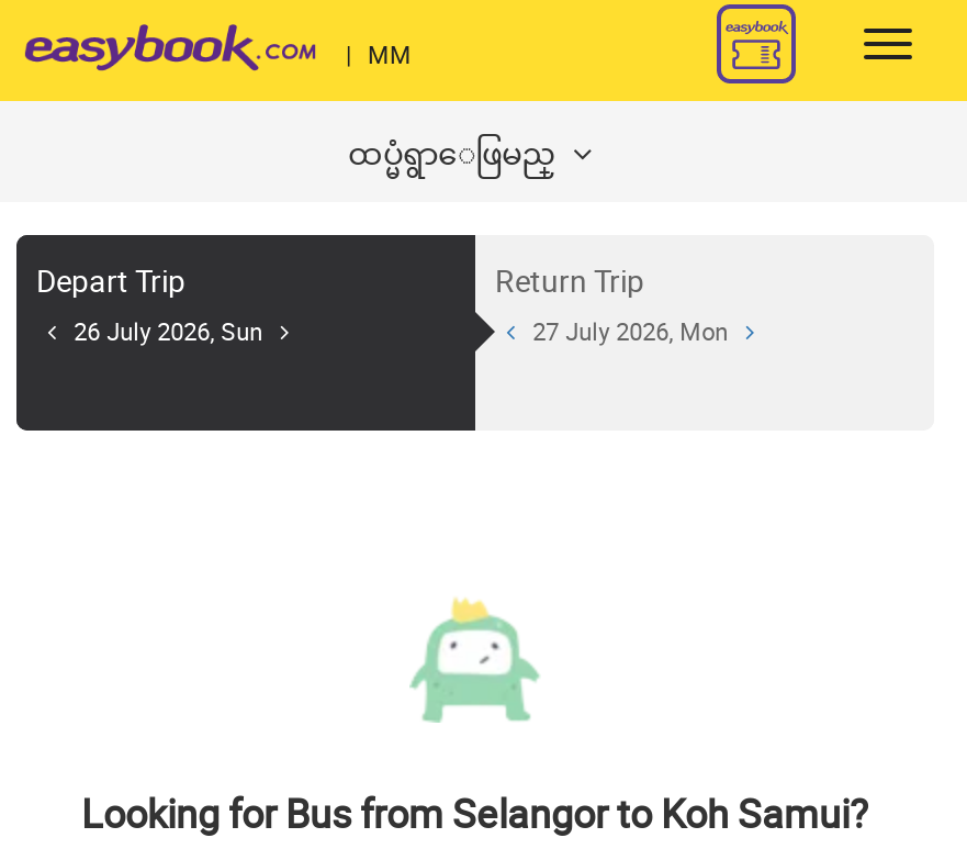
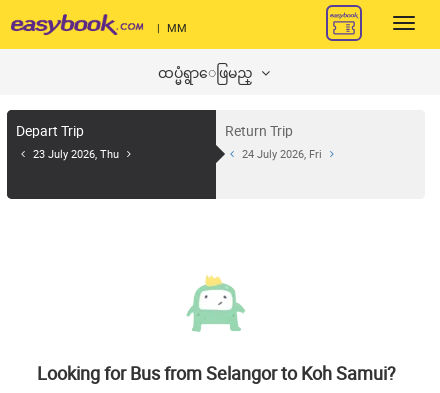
[74,319,263,347] 26 July 2026, Sun -> [33,148,119,161] 23 July 2026, Thu
[533,319,728,347] 27 July 2026, Mon -> [242,148,322,161] 24 July 2026, Fri

